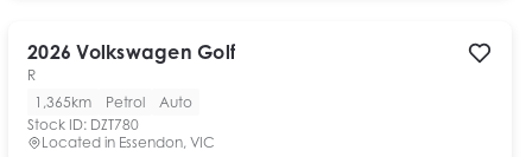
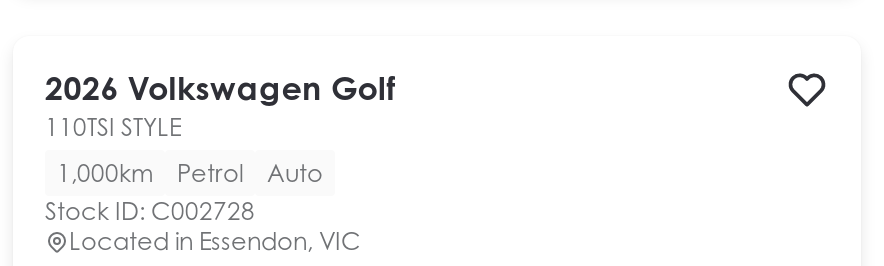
[27,66,36,84] R -> [45,112,181,142] 110TSI STYLE
[34,93,192,111] 1,365km Petrol Auto -> [57,158,323,188] 1,000km Petrol Auto
[27,116,139,133] Stock ID: DZT780 -> [45,196,255,226] Stock ID: C002728

